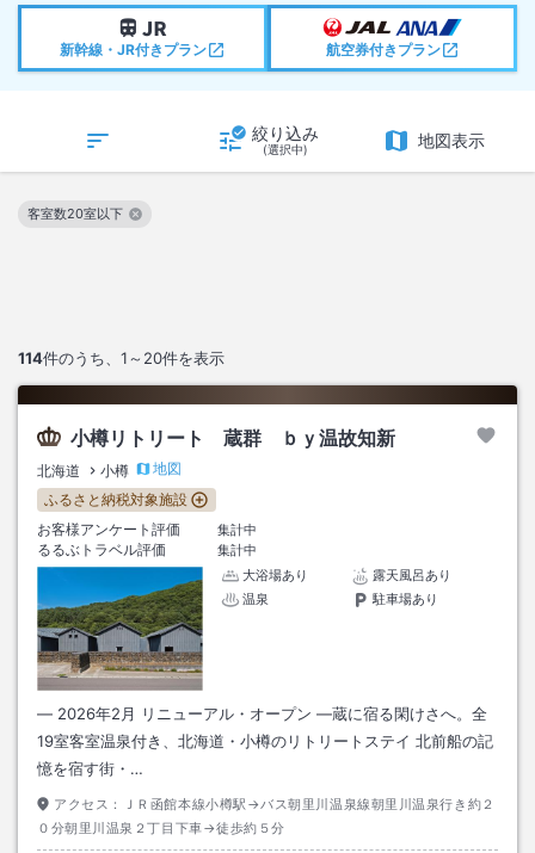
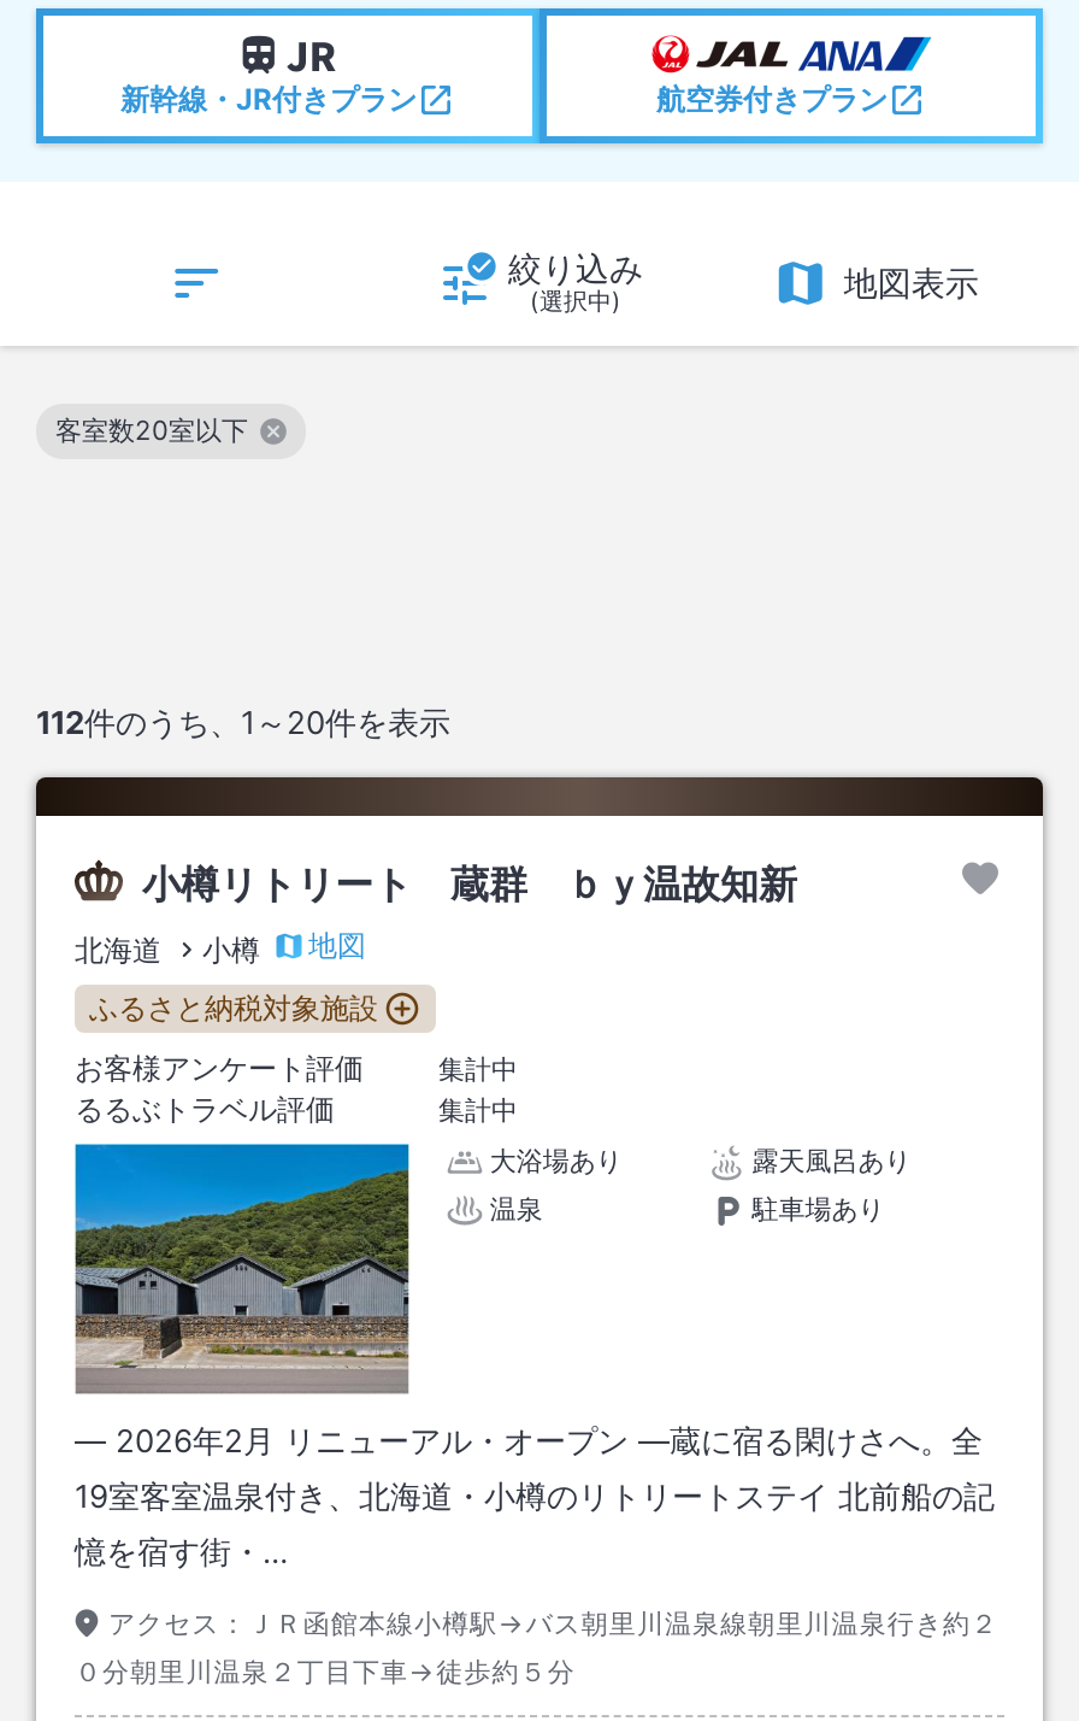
[18,348,225,367] 114件のうち、1～20件を表示 -> [36,703,450,741] 112件のうち、1～20件を表示

